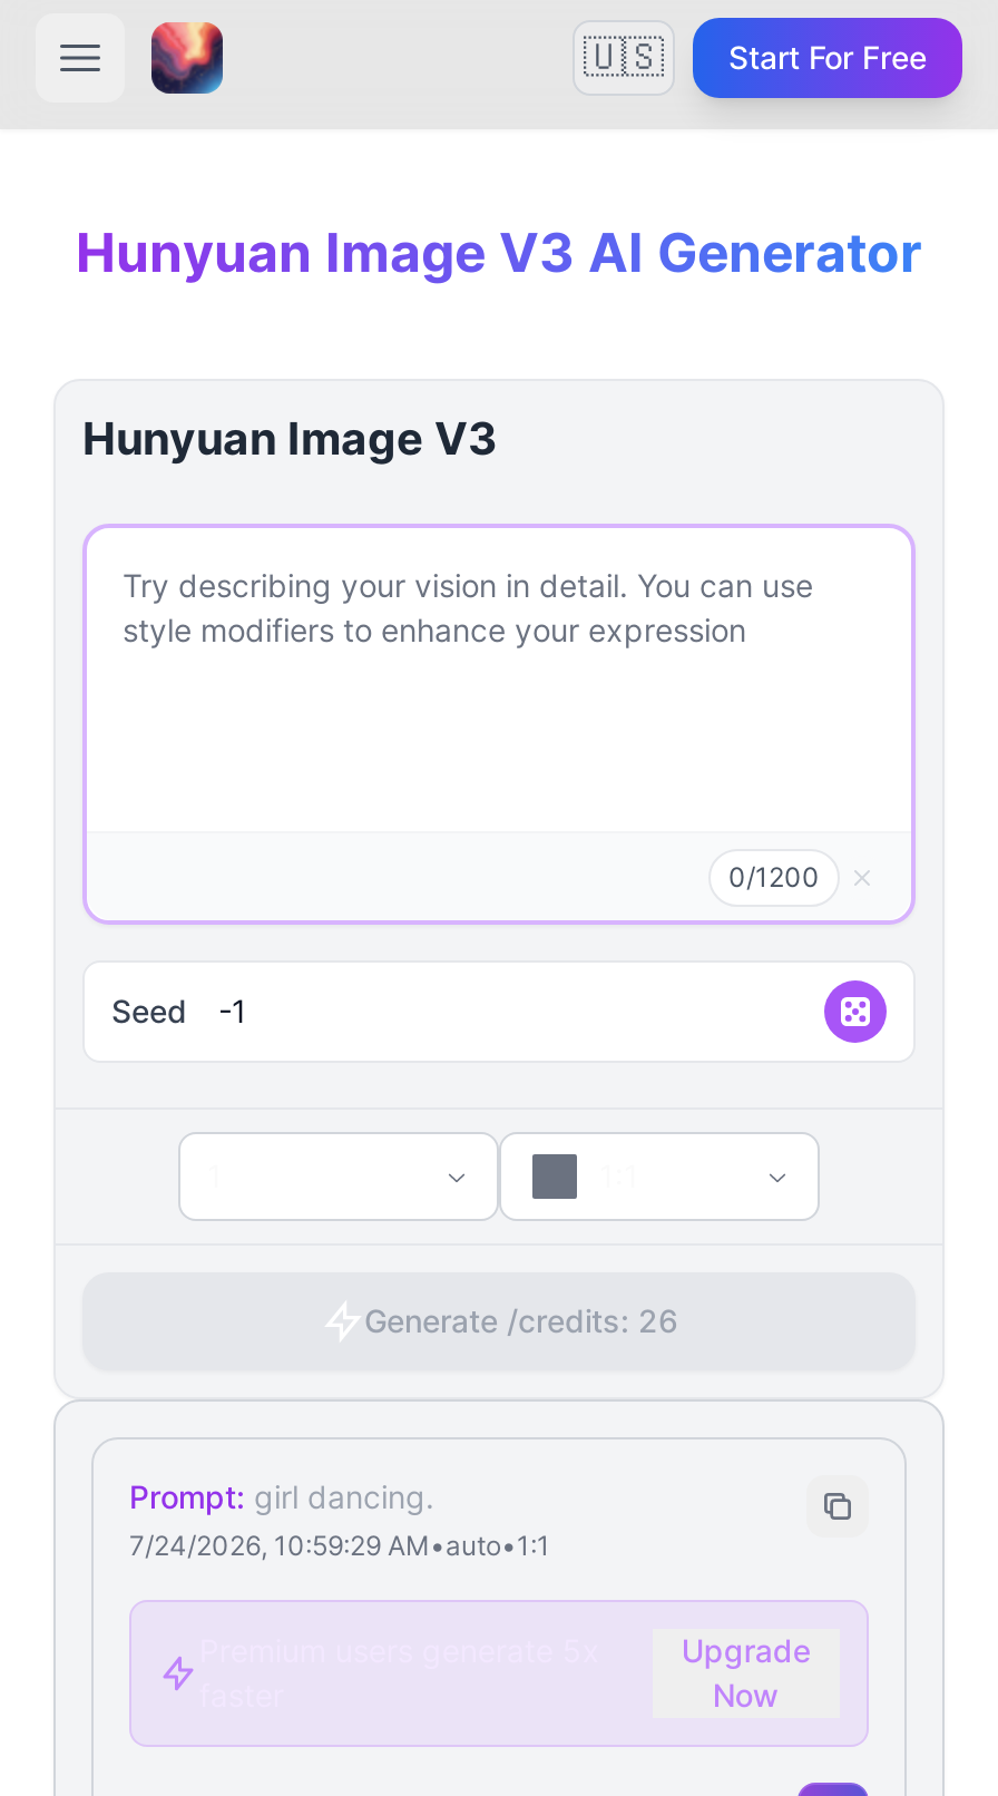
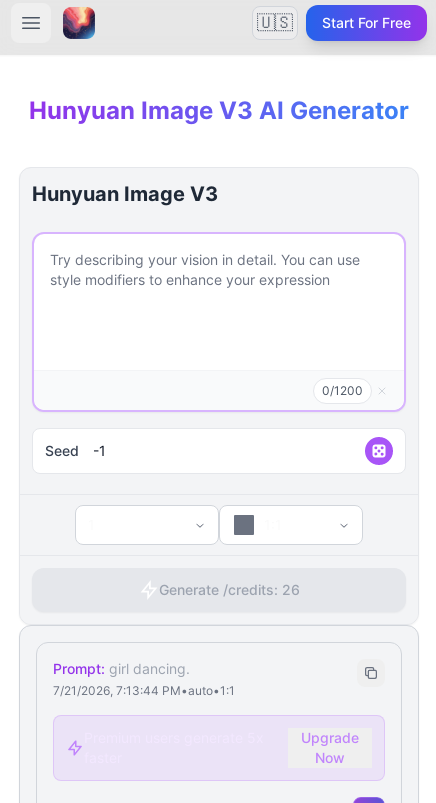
[129,1529,550,1562] 7/24/2026, 10:59:29 AM •auto•1:1 -> [53,683,235,698] 7/21/2026, 7:13:44 PM •auto•1:1

